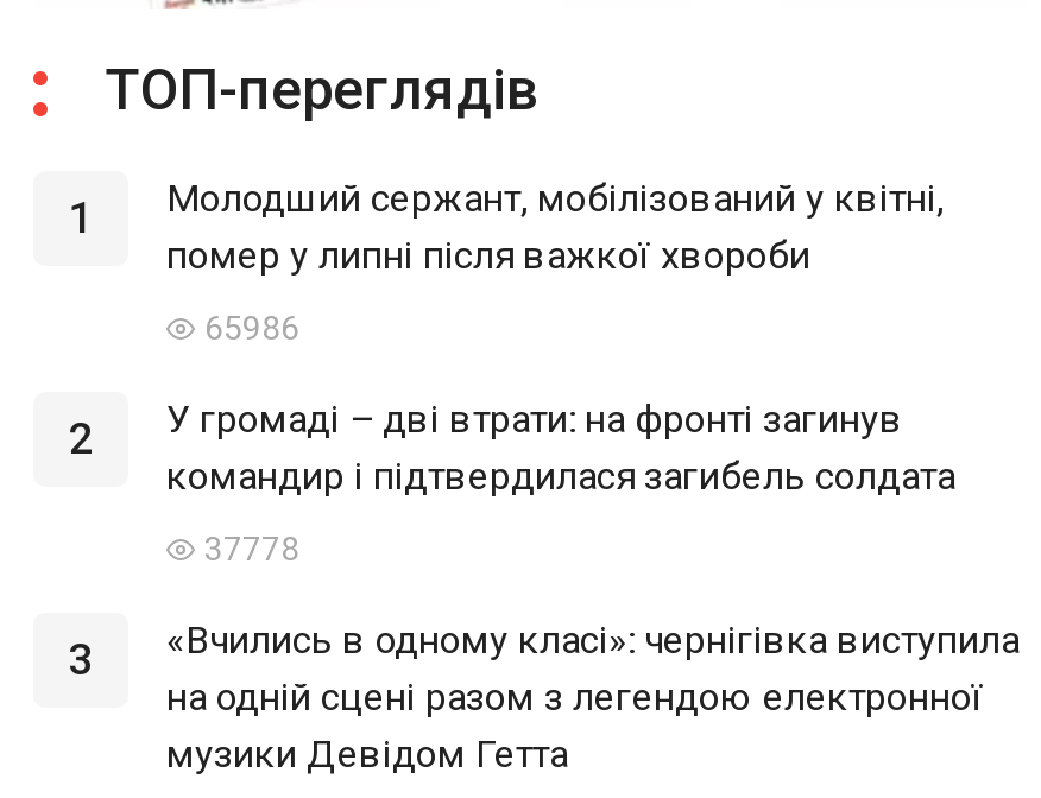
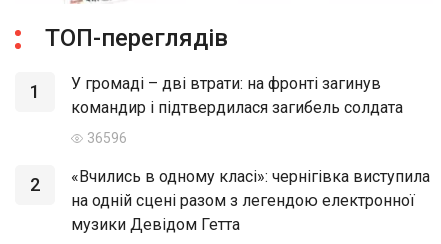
[69,176,944,464] Молодший сержант, мобілізований у квітні, | помер у липні після важкої хвороби | 65986 | 2 -> none
[204,530,299,568] 37778 -> [87,130,127,146] 36596
[69,617,1020,685] 3 «Вчились в одному класі»: чернігівка виступила -> [30,167,430,195] 2 «Вчились в одному класі»: чернігівка виступила

